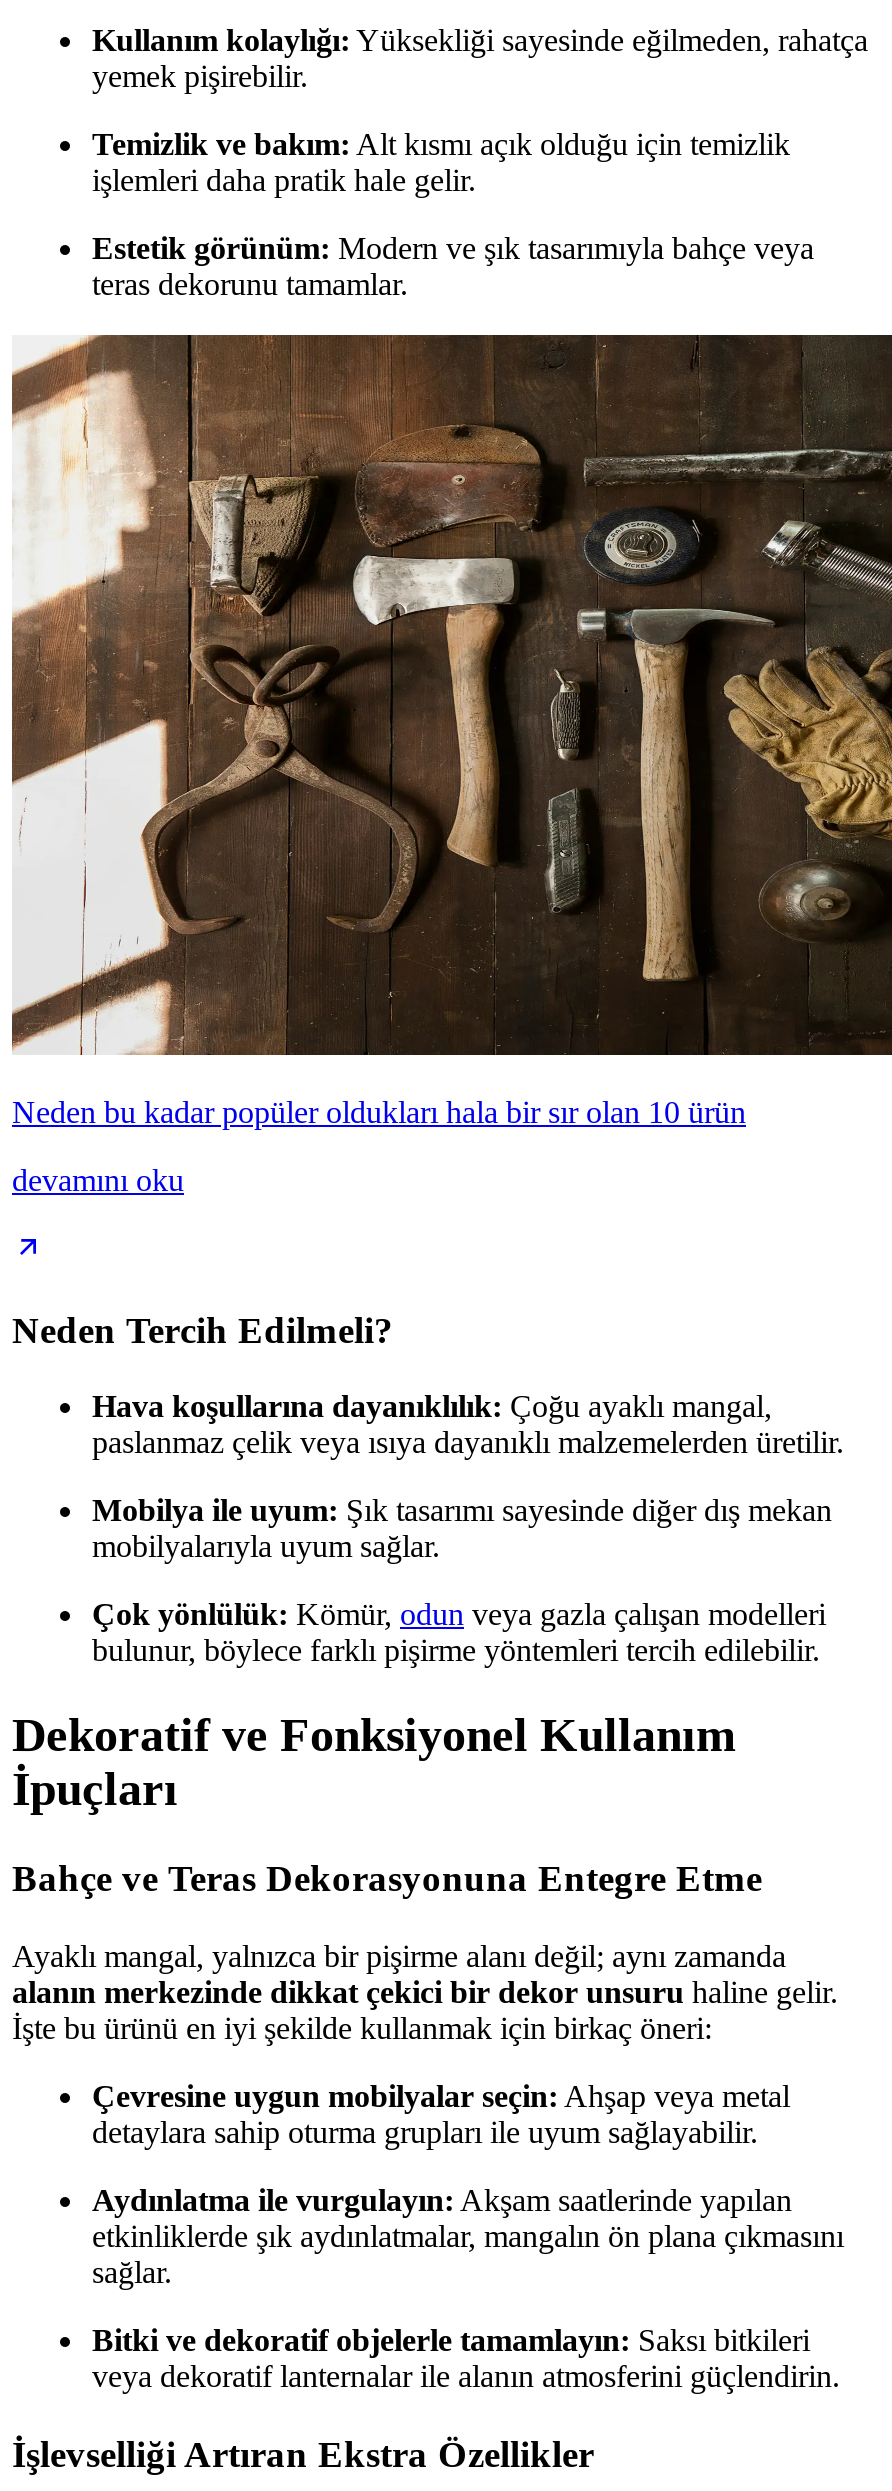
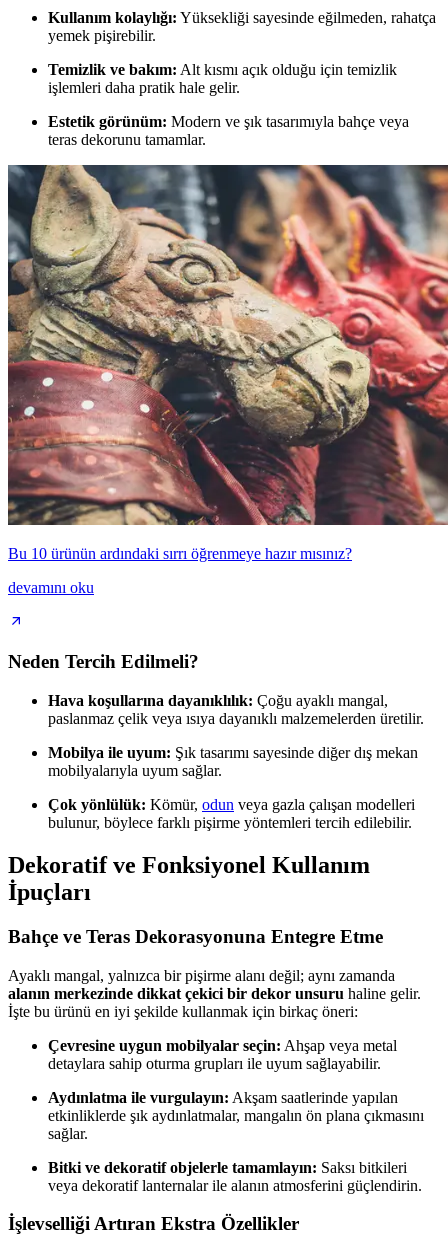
[10,333,886,1128] [image] | Neden bu kadar popüler oldukları hala bir sır olan 10 ürün -> [7,164,445,562] [image] | Bu 10 ürünün ardındaki sırrı öğrenmeye hazır mısınız?

